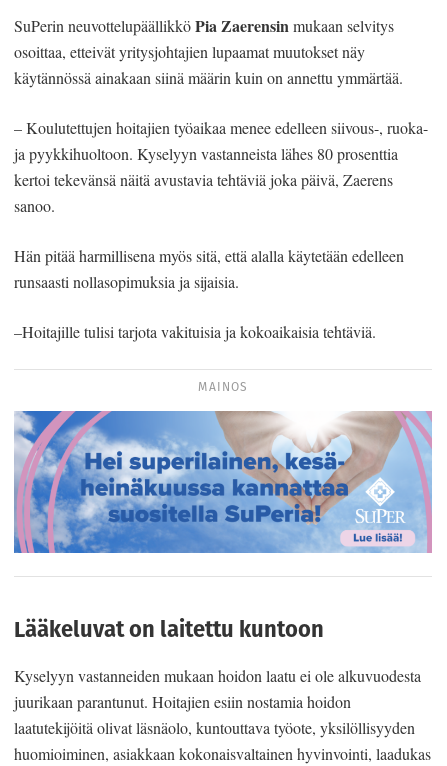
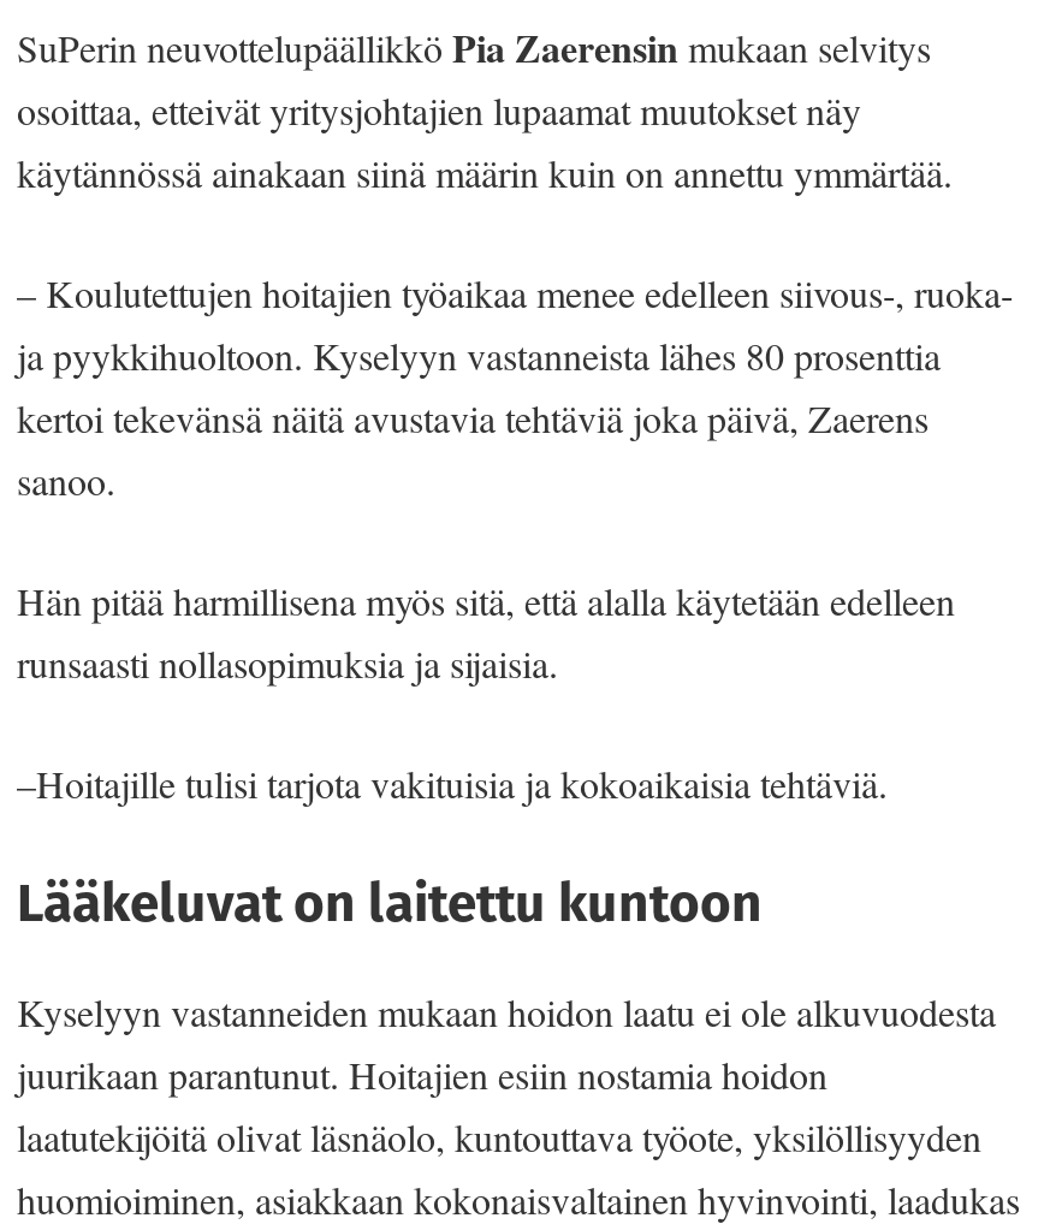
[198,378,248,395] MAINOS -> none
[13,410,433,554] [image] -> none

